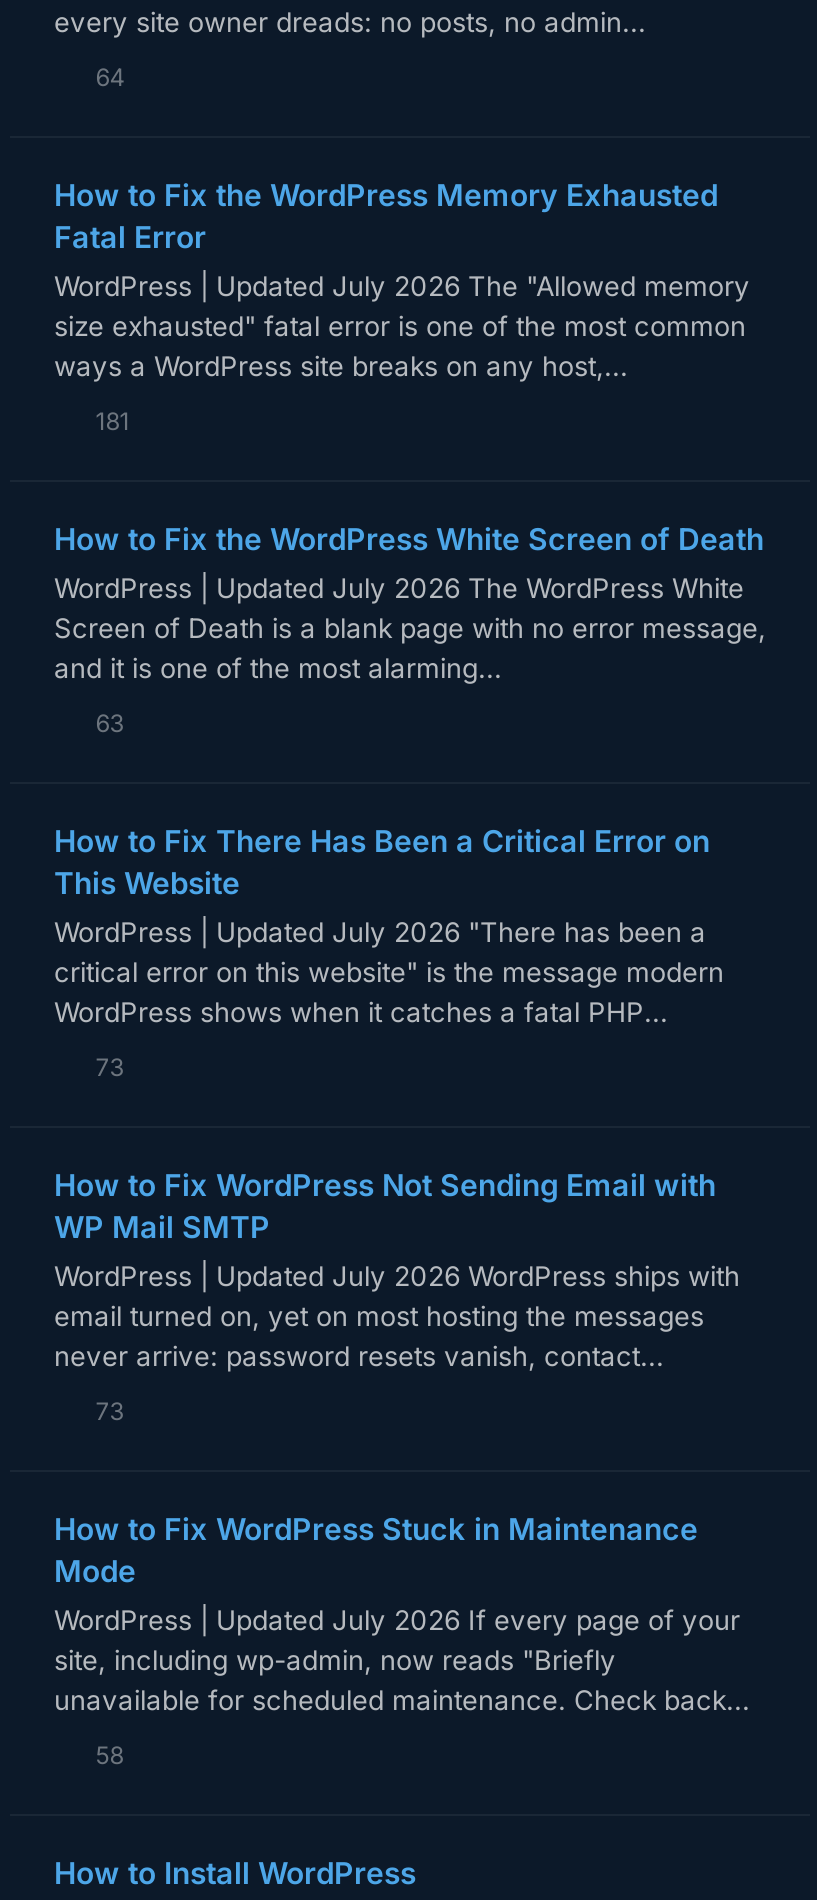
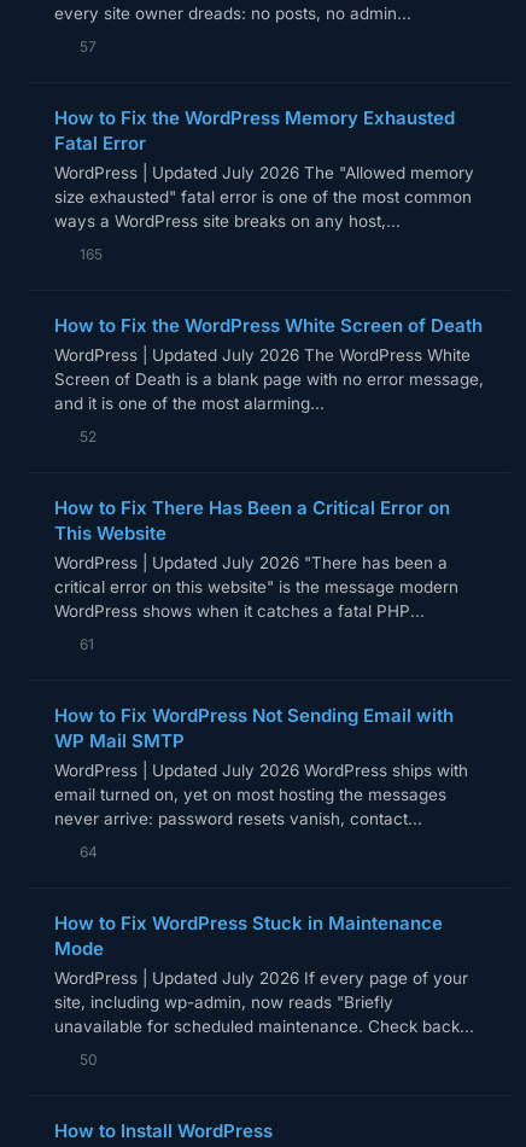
[90,62,126,92] 64 -> [76,37,96,56] 57
[90,406,130,436] 181 -> [76,245,102,263] 165
[90,708,124,738] 63 -> [76,427,96,446] 52
[90,1052,124,1082] 73 -> [76,635,94,653] 61
[90,1396,124,1426] 73 -> [76,843,97,861] 64
[90,1740,124,1770] 58 -> [76,1050,97,1069] 50

